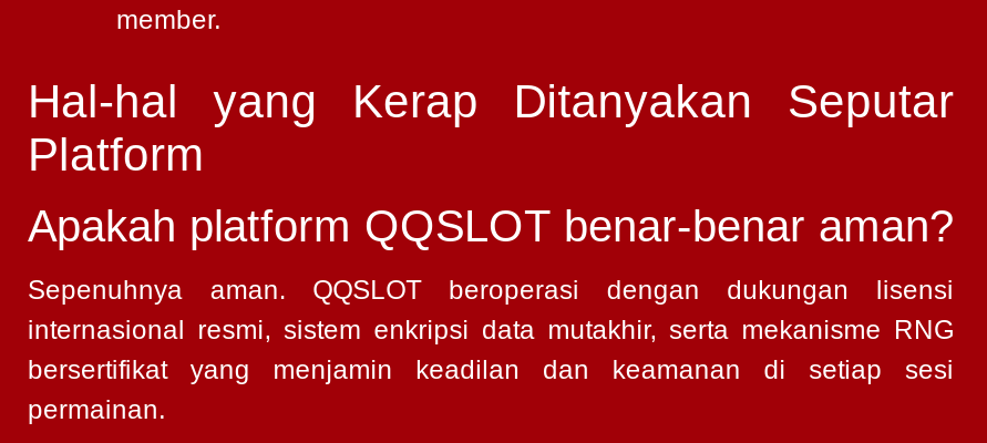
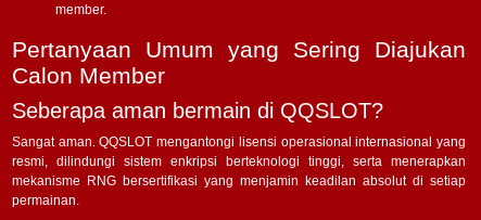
[28,76,954,251] Hal-hal yang Kerap Ditanyakan Seputar | Platform | Apakah platform QQSLOT benar-benar aman? -> [12,37,466,123] Pertanyaan Umum yang Sering Diajukan | Calon Member | Seberapa aman bermain di QQSLOT?
[28,275,954,386] Sepenuhnya aman. QQSLOT beroperasi dengan dukungan lisensi | internasional resmi, sistem enkripsi data mutakhir, serta mekanisme RNG | bersertifikat yang menjamin keadilan dan keamanan di setiap sesi -> [12,135,466,189] Sangat aman. QQSLOT mengantongi lisensi operasional internasional yang | resmi, dilindungi sistem enkripsi berteknologi tinggi, serta menerapkan | mekanisme RNG bersertifikasi yang menjamin keadilan absolut di setiap

